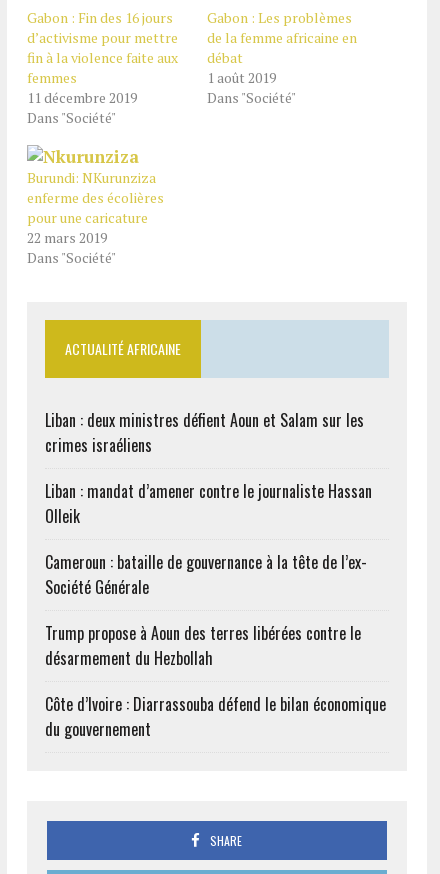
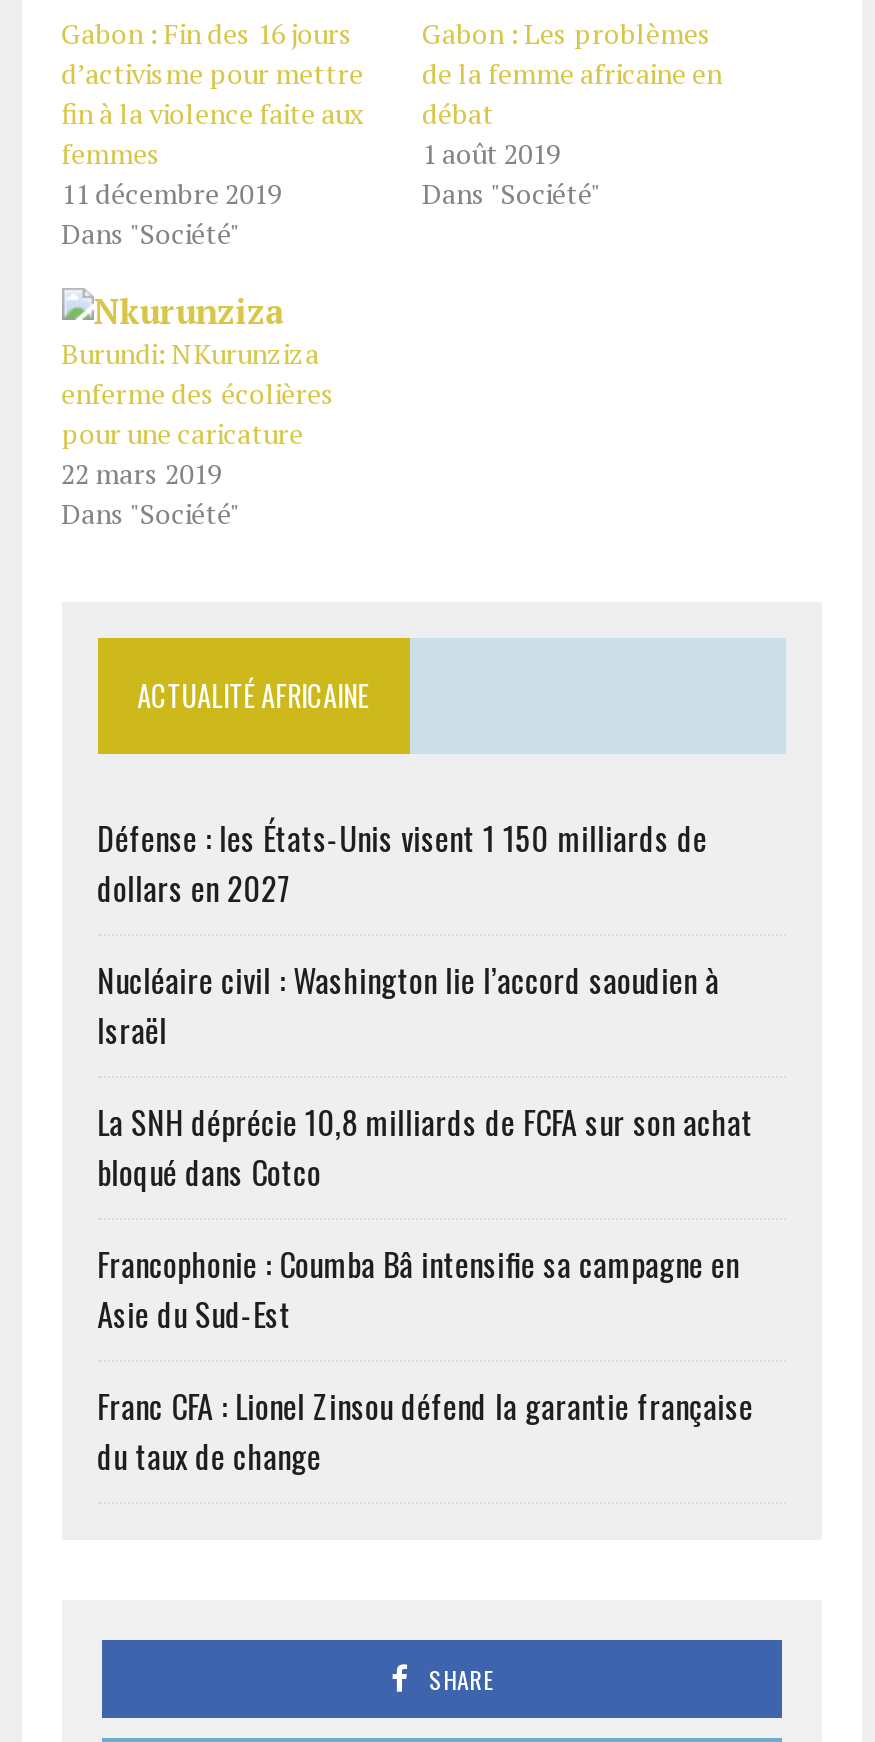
[45,408,364,457] Liban : deux ministres défient Aoun et Salam sur les | crimes israéliens -> [97,814,707,912] Défense : les États-Unis visent 1 150 milliards de | dollars en 2027
[45,479,372,528] Liban : mandat d’amener contre le journaliste Hassan | Olleik -> [97,956,719,1054] Nucléaire civil : Washington lie l’accord saoudien à | Israël
[45,550,367,599] Cameroun : bataille de gouvernance à la tête de l’ex- | Société Générale -> [97,1098,753,1196] La SNH déprécie 10,8 milliards de FCFA sur son achat | bloqué dans Cotco
[45,621,361,670] Trump propose à Aoun des terres libérées contre le | désarmement du Hezbollah -> [97,1240,739,1338] Francophonie : Coumba Bâ intensifie sa campagne en | Asie du Sud-Est
[45,692,386,741] Côte d’Ivoire : Diarrassouba défend le bilan économique | du gouvernement -> [97,1382,753,1480] Franc CFA : Lionel Zinsou défend la garantie française | du taux de change

